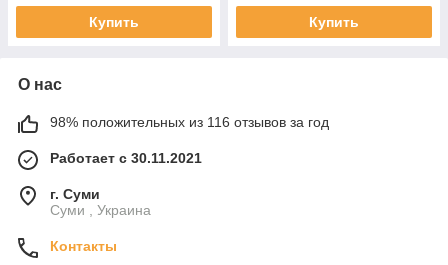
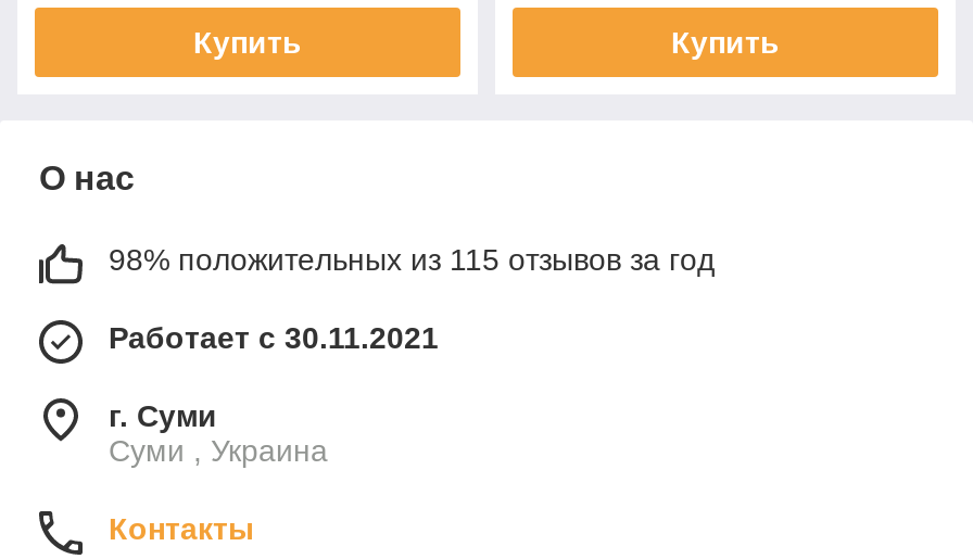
[50,114,329,130] 98% положительных из 116 отзывов за год -> [109,242,715,276] 98% положительных из 115 отзывов за год

